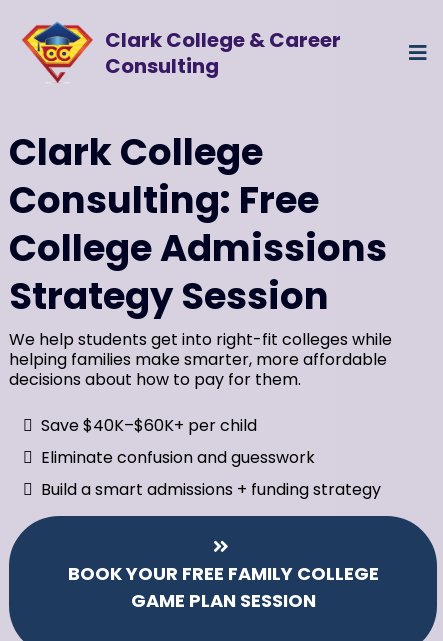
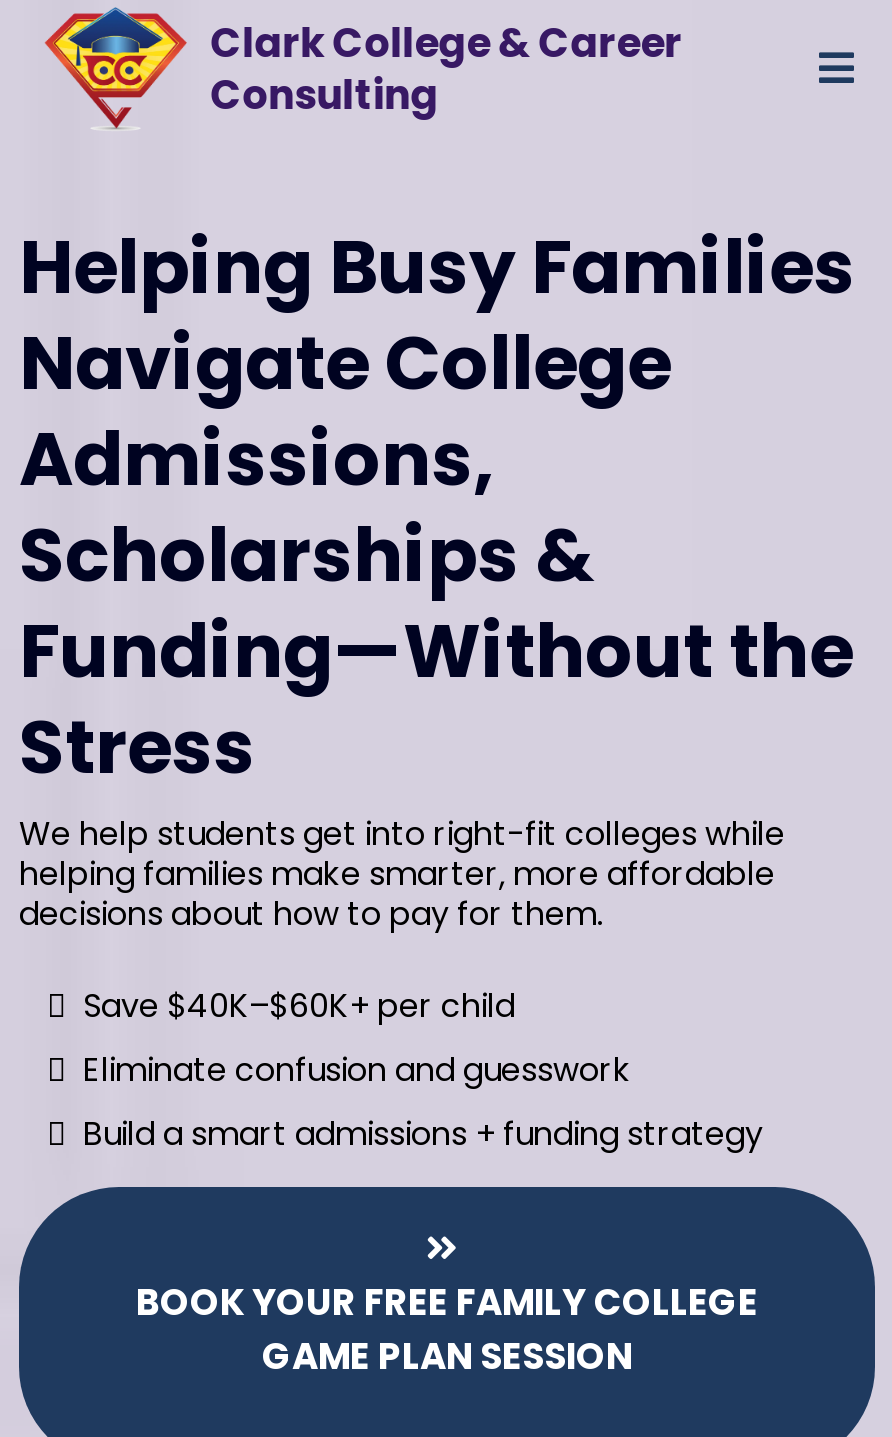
[9,126,387,322] Clark College | Consulting: Free | College Admissions | Strategy Session -> [19,216,855,800] Helping Busy Families | Navigate College | Admissions, | Scholarships & | Funding—Without the | Stress

